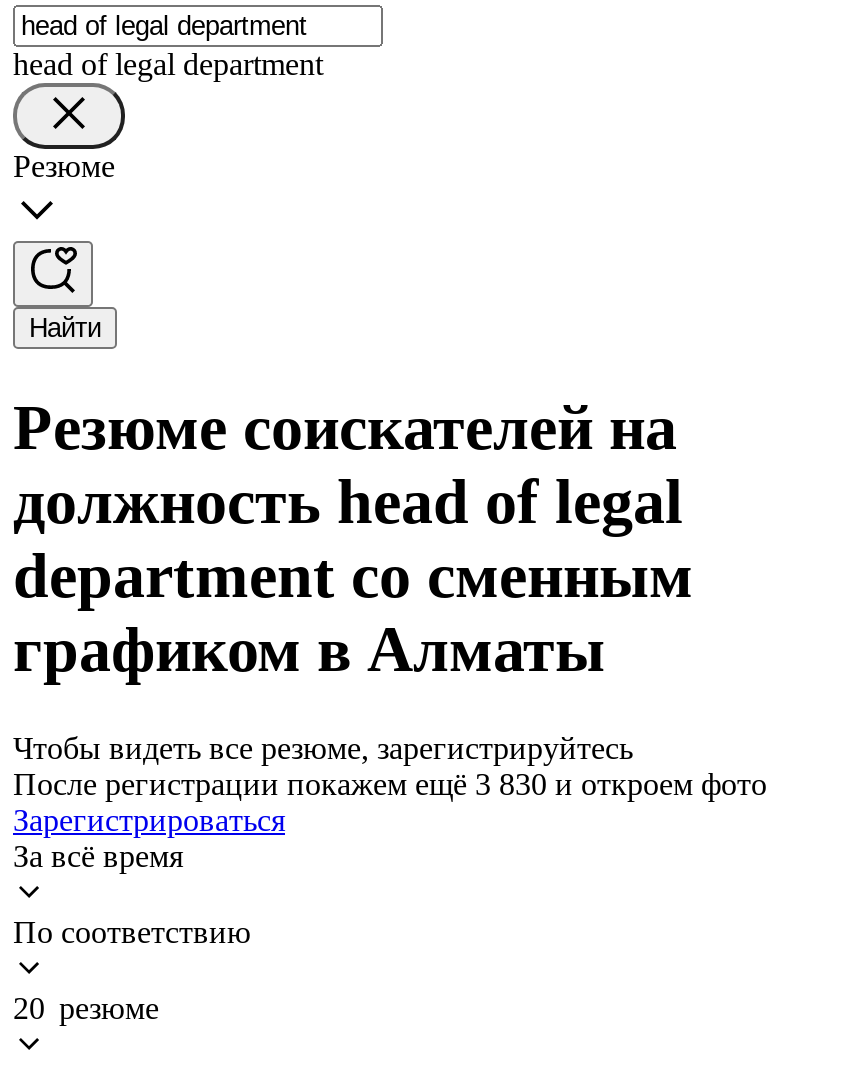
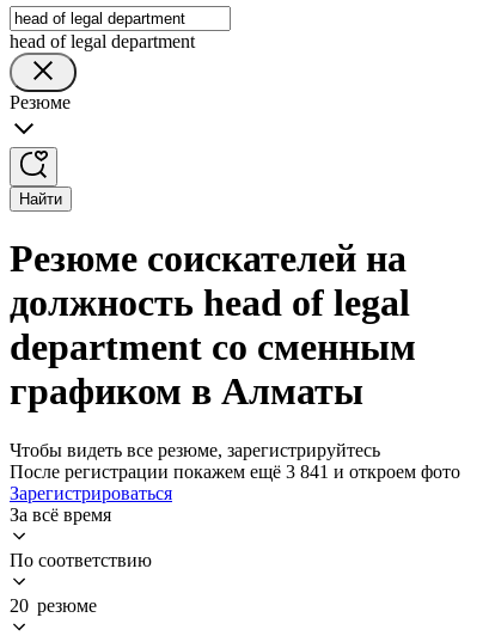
[13,767,767,801] После регистрации покажем ещё 3 830 и откроем фото -> [10,461,460,482] После регистрации покажем ещё 3 841 и откроем фото

